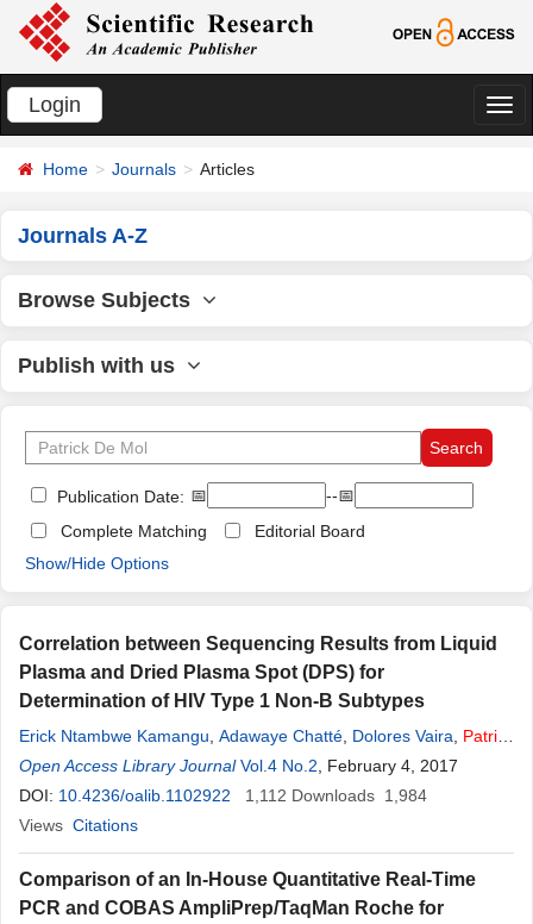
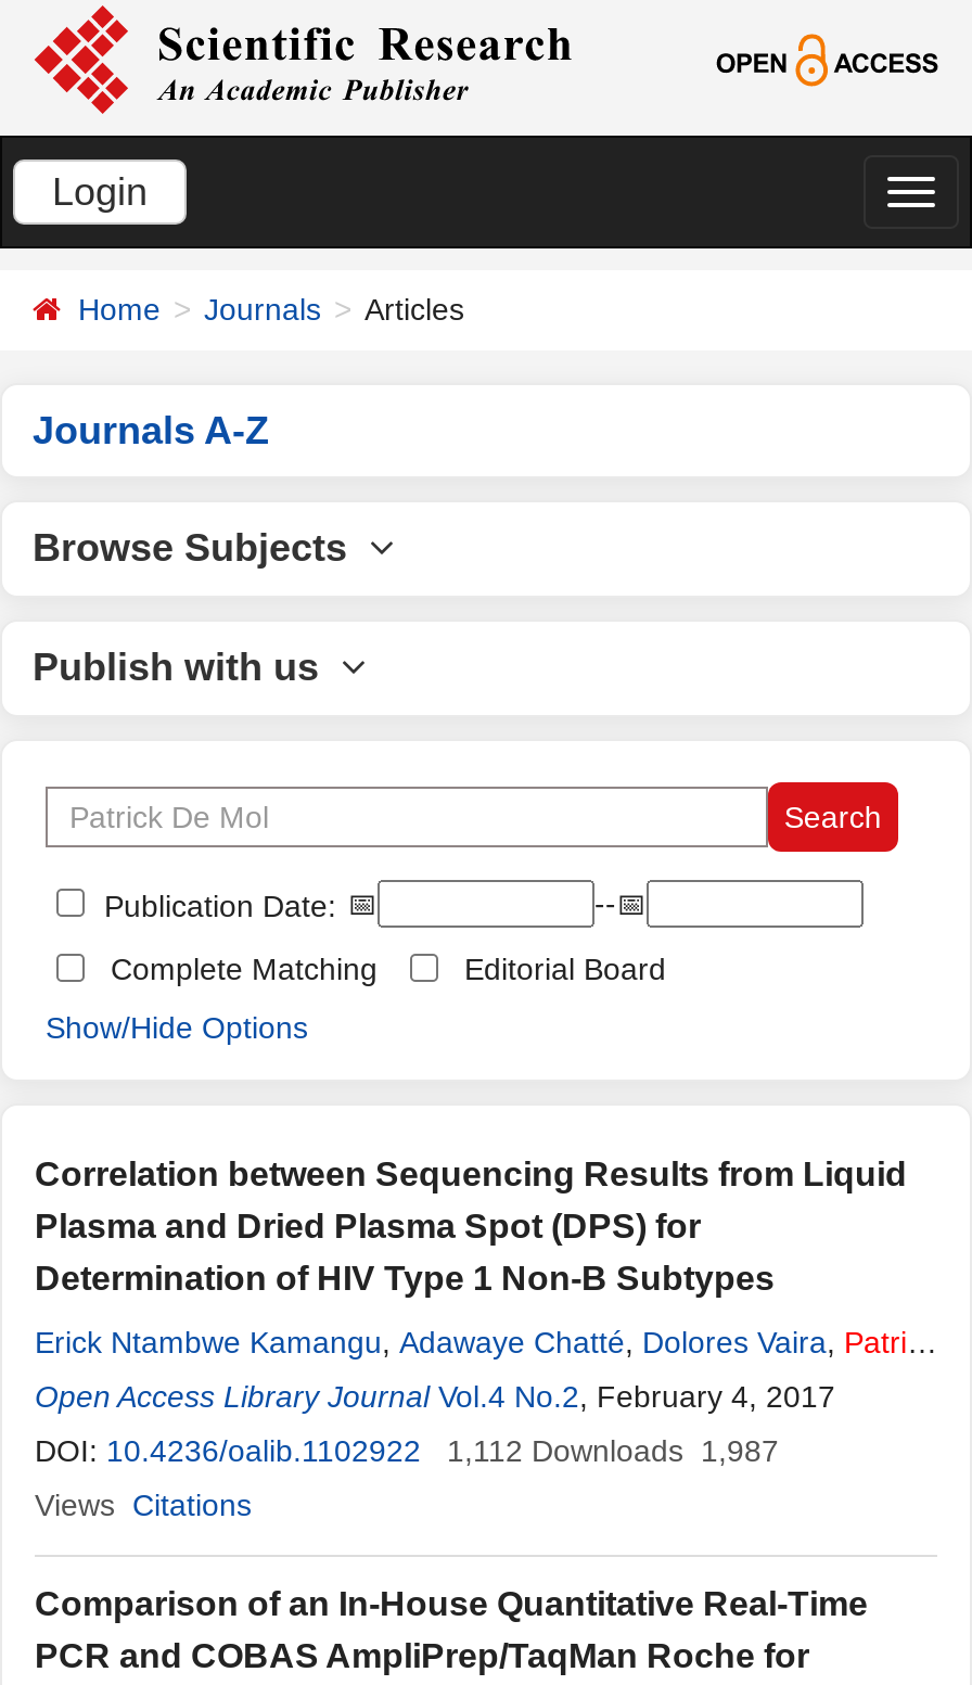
[245,786,427,805] 1,112 Downloads 1,984 -> [447,1433,779,1468] 1,112 Downloads 1,987

